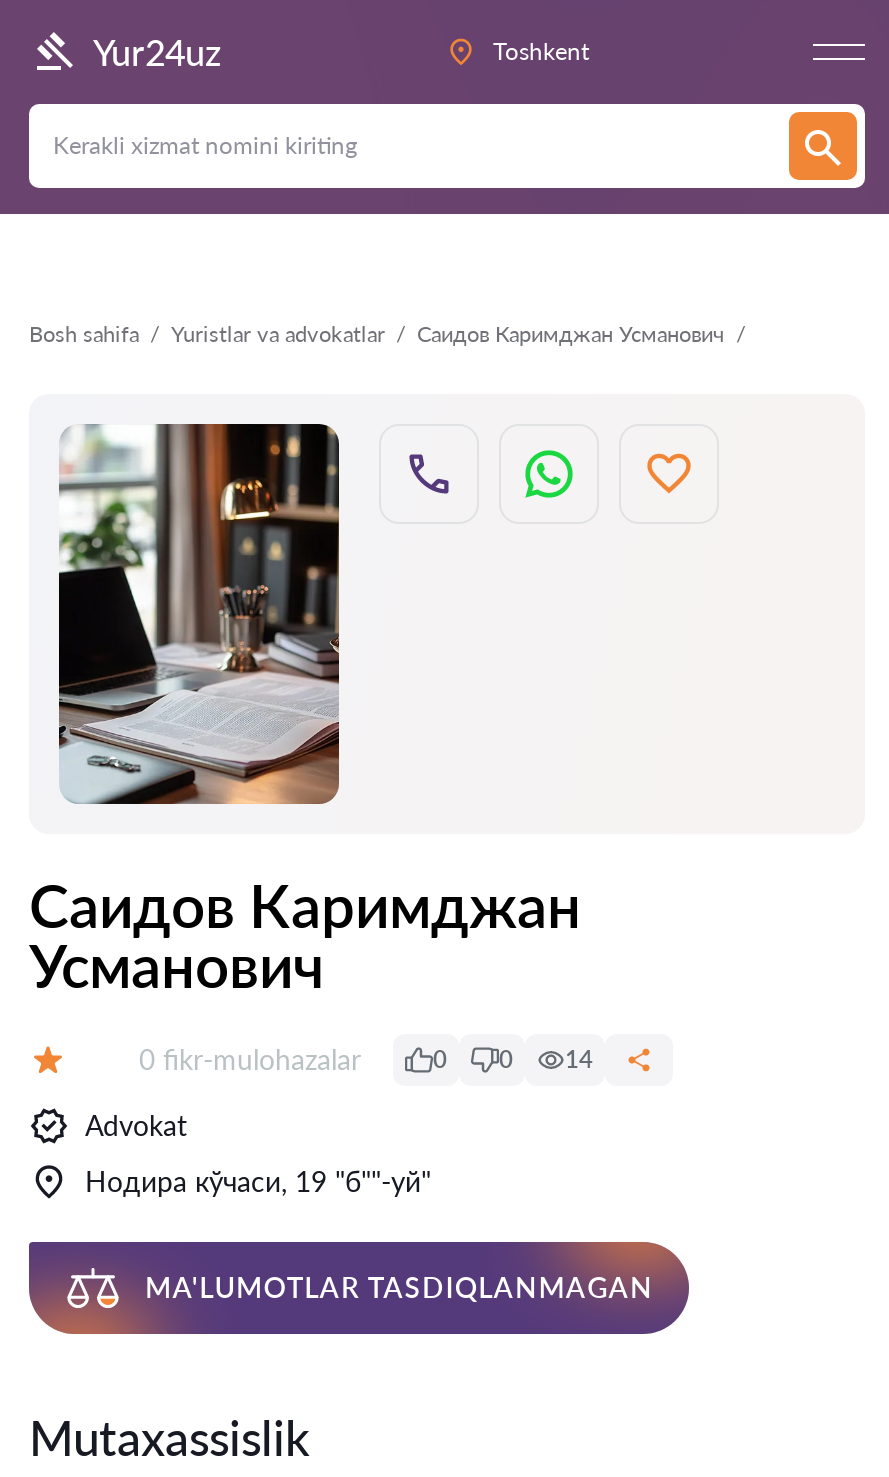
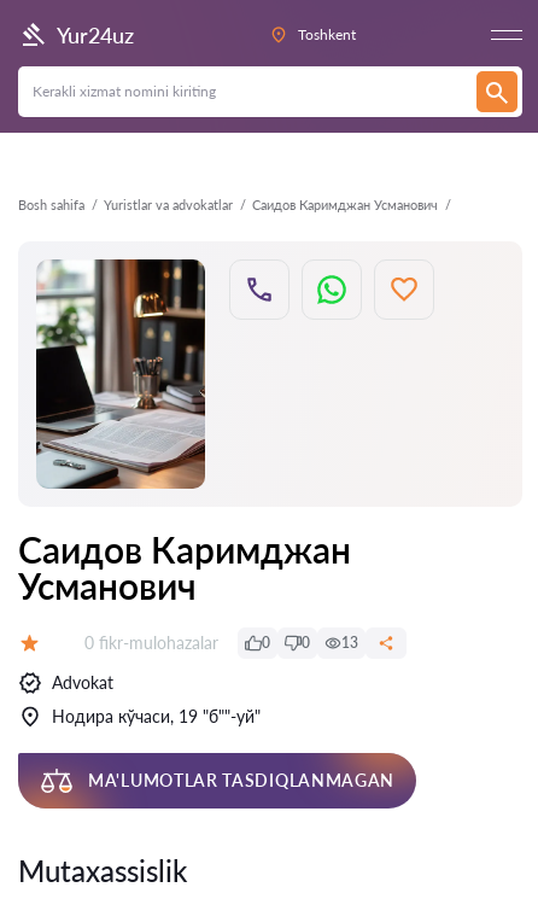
[565,1044,593,1074] 14 -> [341,634,358,652] 13

